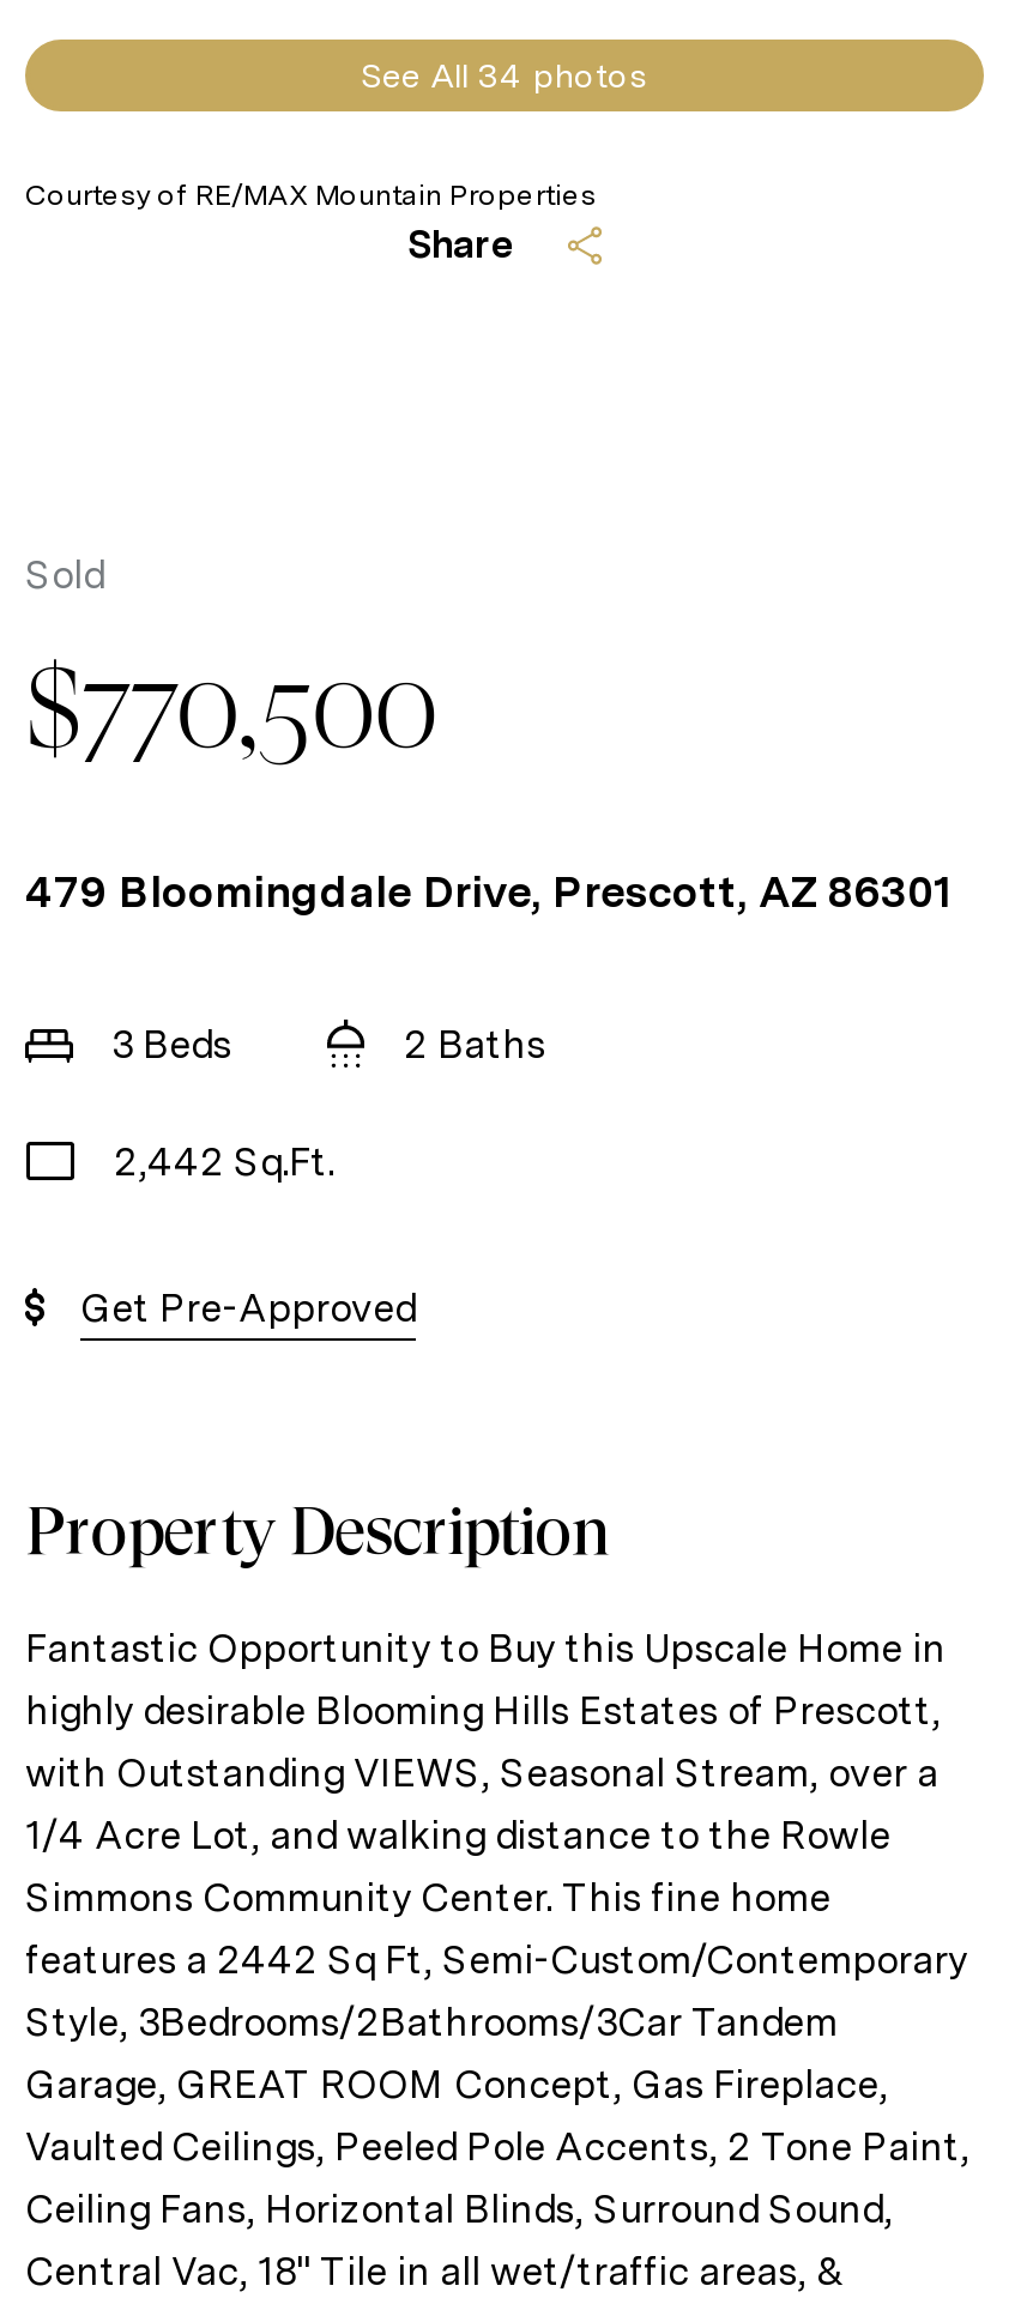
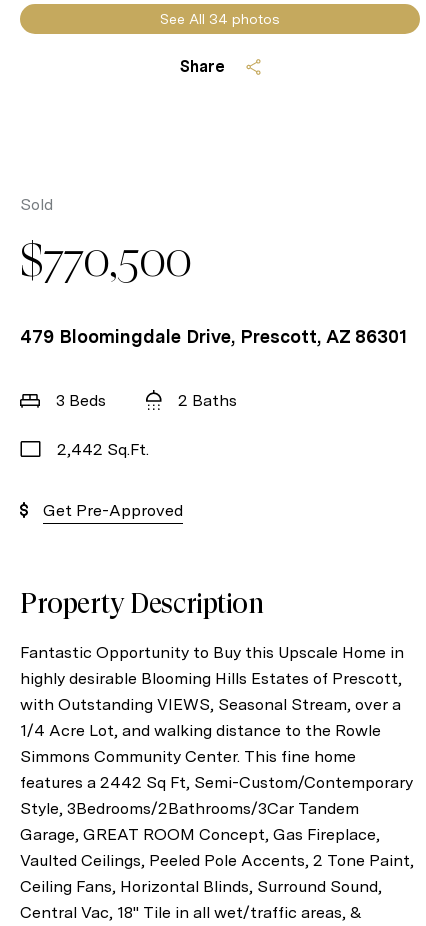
[25,179,596,212] Courtesy of RE/MAX Mountain Properties -> none

